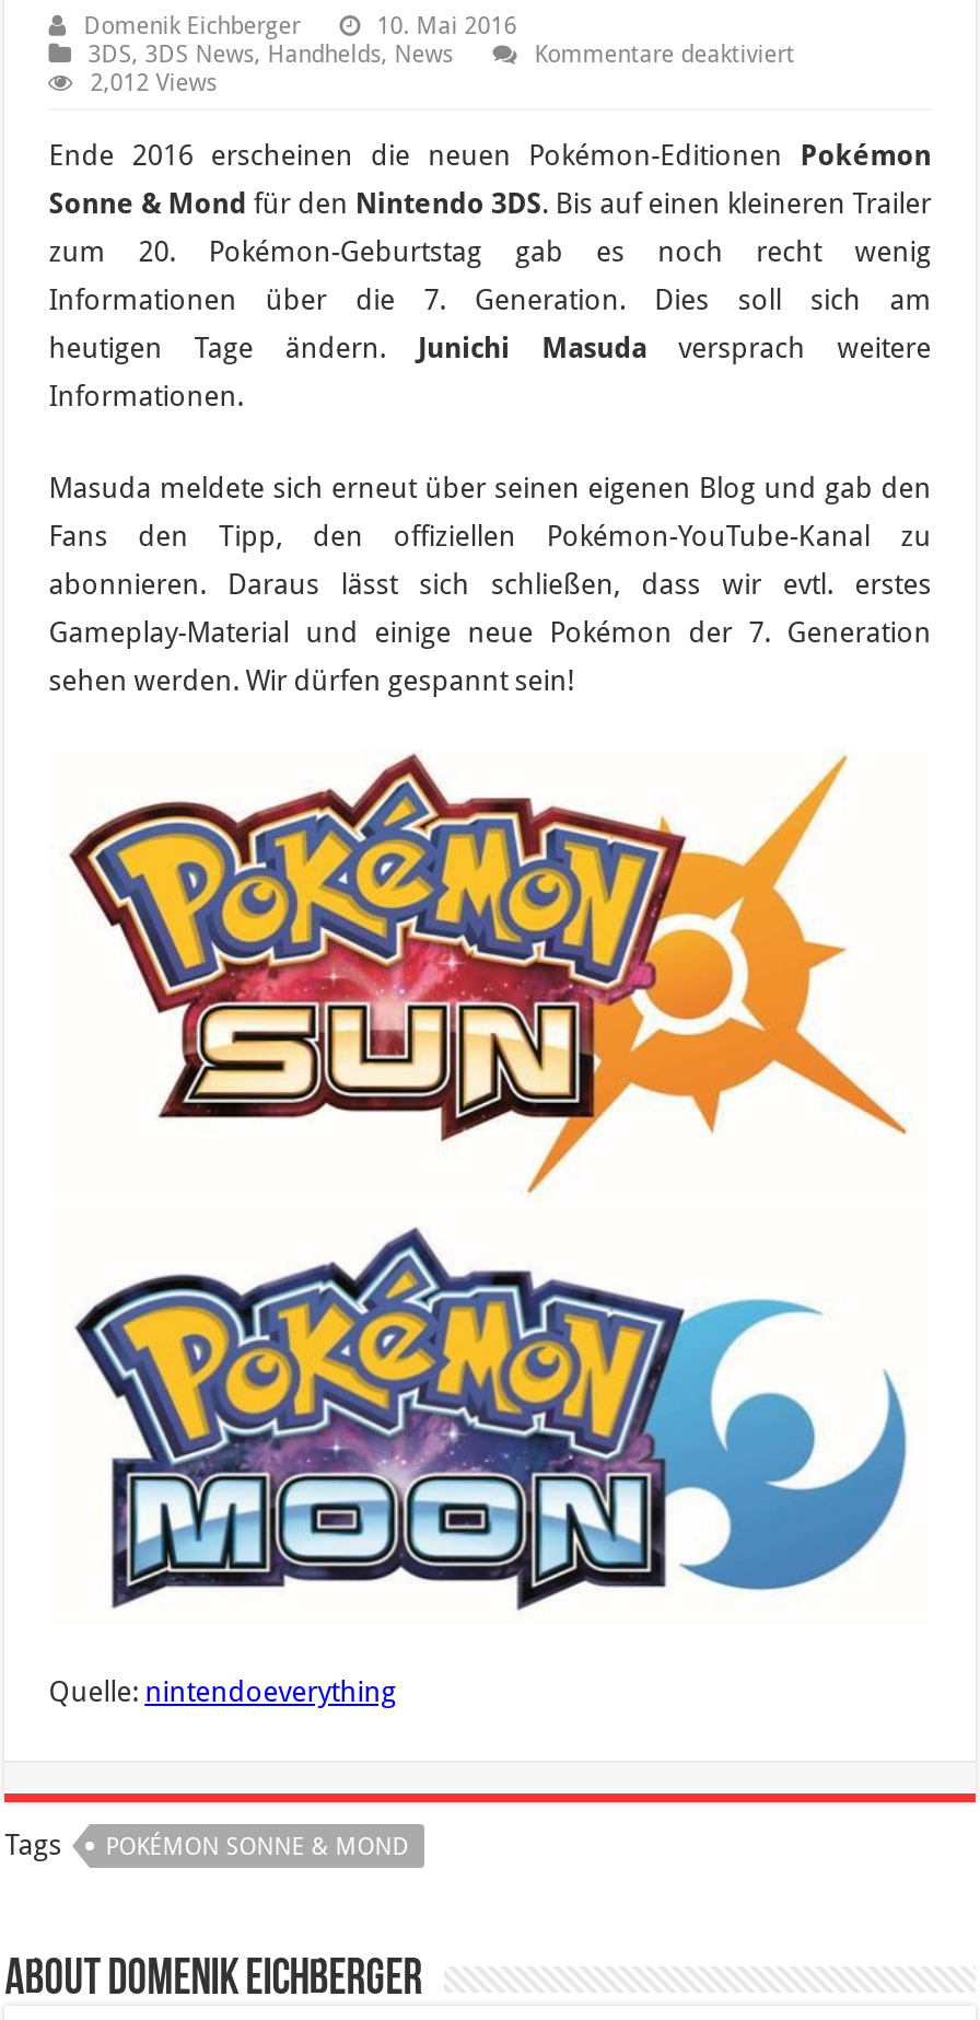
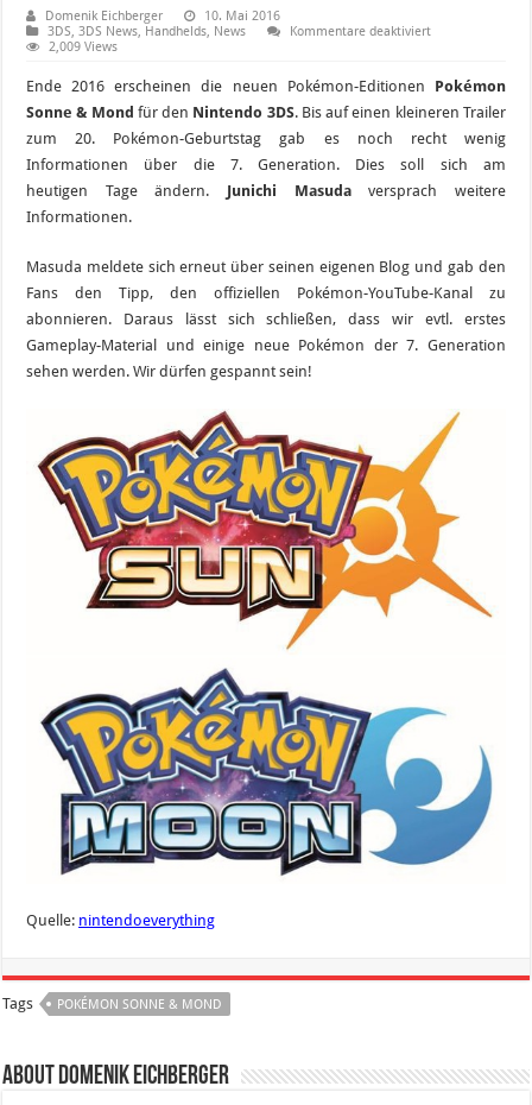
[90,69,217,97] 2,012 Views -> [49,39,118,55] 2,009 Views

